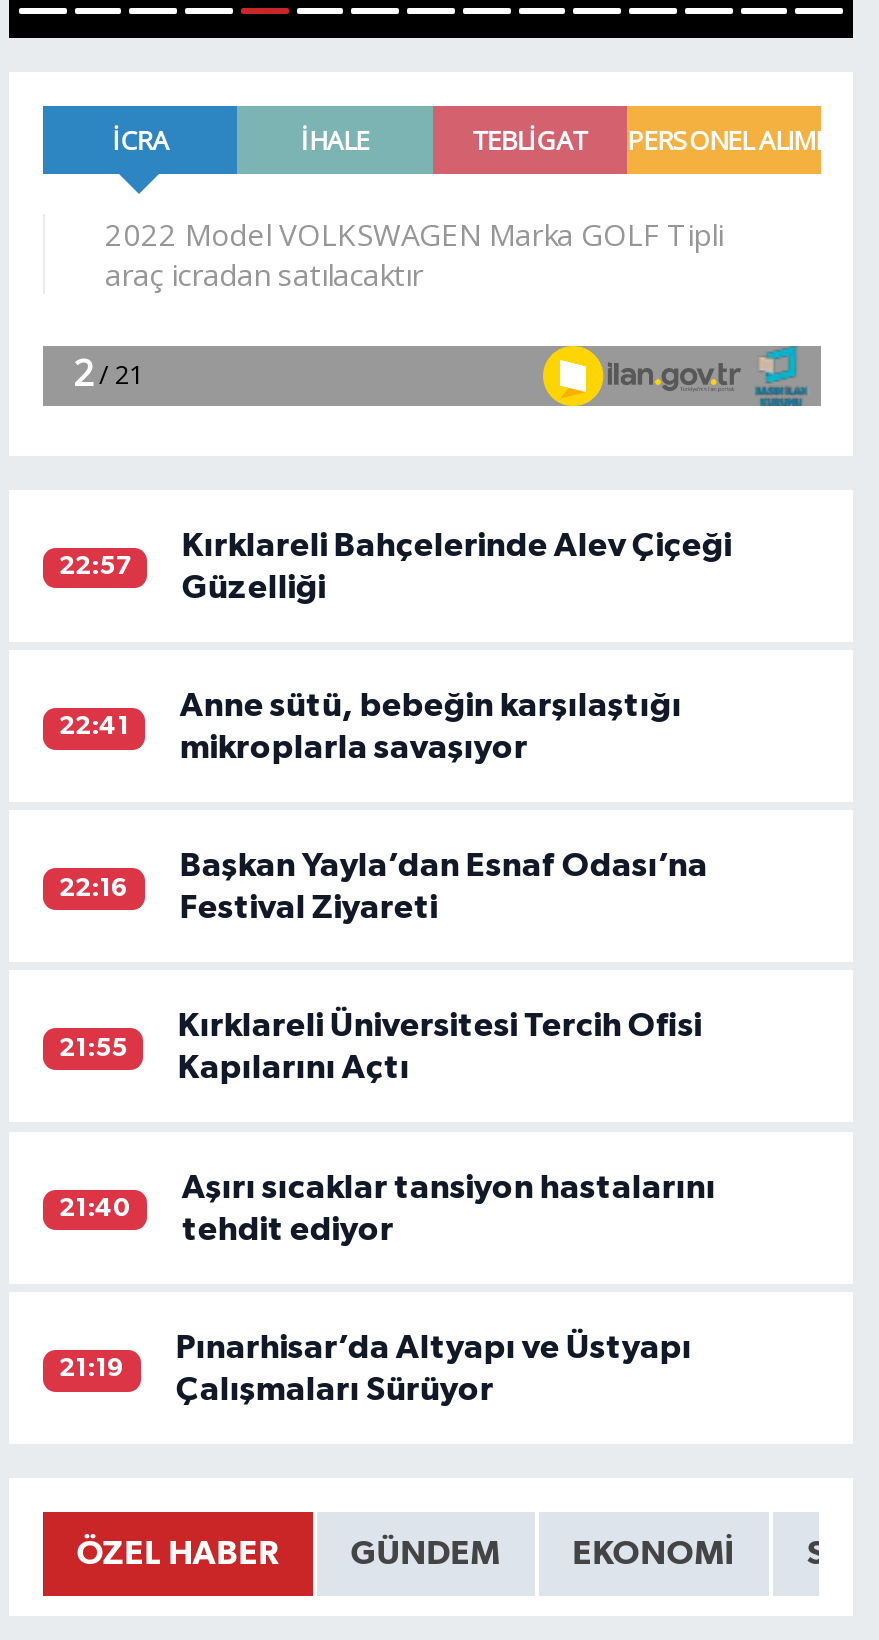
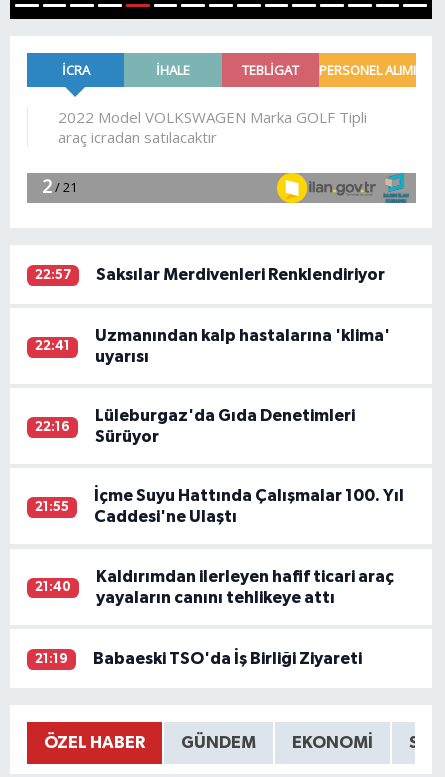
[182,527,732,603] Kırklareli Bahçelerinde Alev Çiçeği | Güzelliği -> [96,265,385,282] Saksılar Merdivenleri Renklendiriyor
[180,688,682,764] Anne sütü, bebeğin karşılaştığı | mikroplarla savaşıyor -> [95,327,390,365] Uzmanından kalp hastalarına 'klima' | uyarısı
[180,848,708,924] Başkan Yayla’dan Esnaf Odası’na | Festival Ziyareti -> [95,407,355,445] Lüleburgaz'da Gıda Denetimleri | Sürüyor
[178,1009,702,1085] Kırklareli Üniversitesi Tercih Ofisi | Kapılarını Açtı -> [94,487,404,525] İçme Suyu Hattında Çalışmalar 100. Yıl | Caddesi'ne Ulaştı
[182,1169,716,1245] Aşırı sıcaklar tansiyon hastalarını | tehdit ediyor -> [96,567,394,605] Kaldırımdan ilerleyen hafif ticari araç | yayaların canını tehlikeye attı
[176,1330,692,1406] Pınarhisar’da Altyapı ve Üstyapı | Çalışmaları Sürüyor -> [93,650,362,667] Babaeski TSO'da İş Birliği Ziyareti

